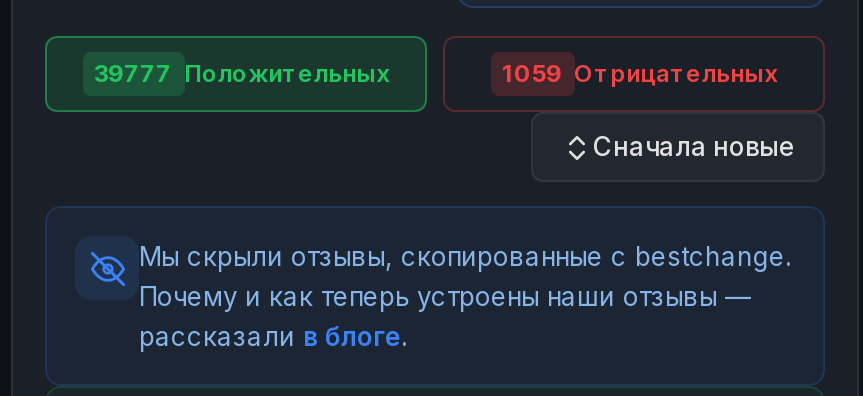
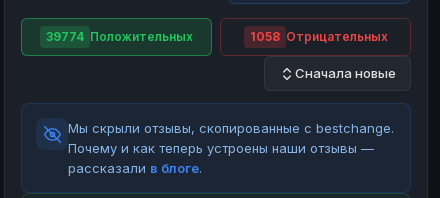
[94,58,390,88] 39777 Положительных -> [46,29,193,44] 39774 Положительных
[502,58,778,88] 1059 Отрицательных -> [249,29,387,44] 1058 Отрицательных

